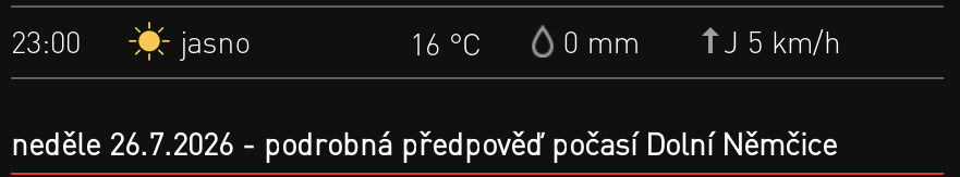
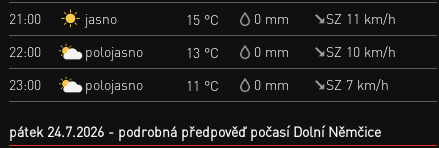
[11,20,81,59] 23:00 -> [9,9,41,27] 21:00
[11,20,841,161] J 5 km/h | neděle 26.7.2026 -> [9,9,396,140] SZ 11 km/h | 22:00 | polojasno | 13 °C | 0 mm | SZ 10 km/h | 23:00 | polojasno | 11 °C | 0 mm | SZ 7 km/h | pátek 24.7.2026
[410,22,482,61] 16 °C -> [186,10,219,28] 15 °C

